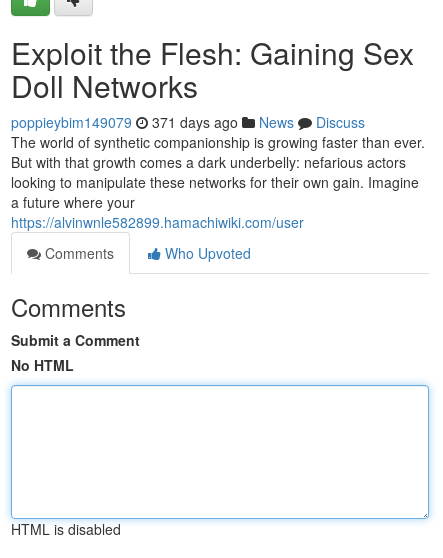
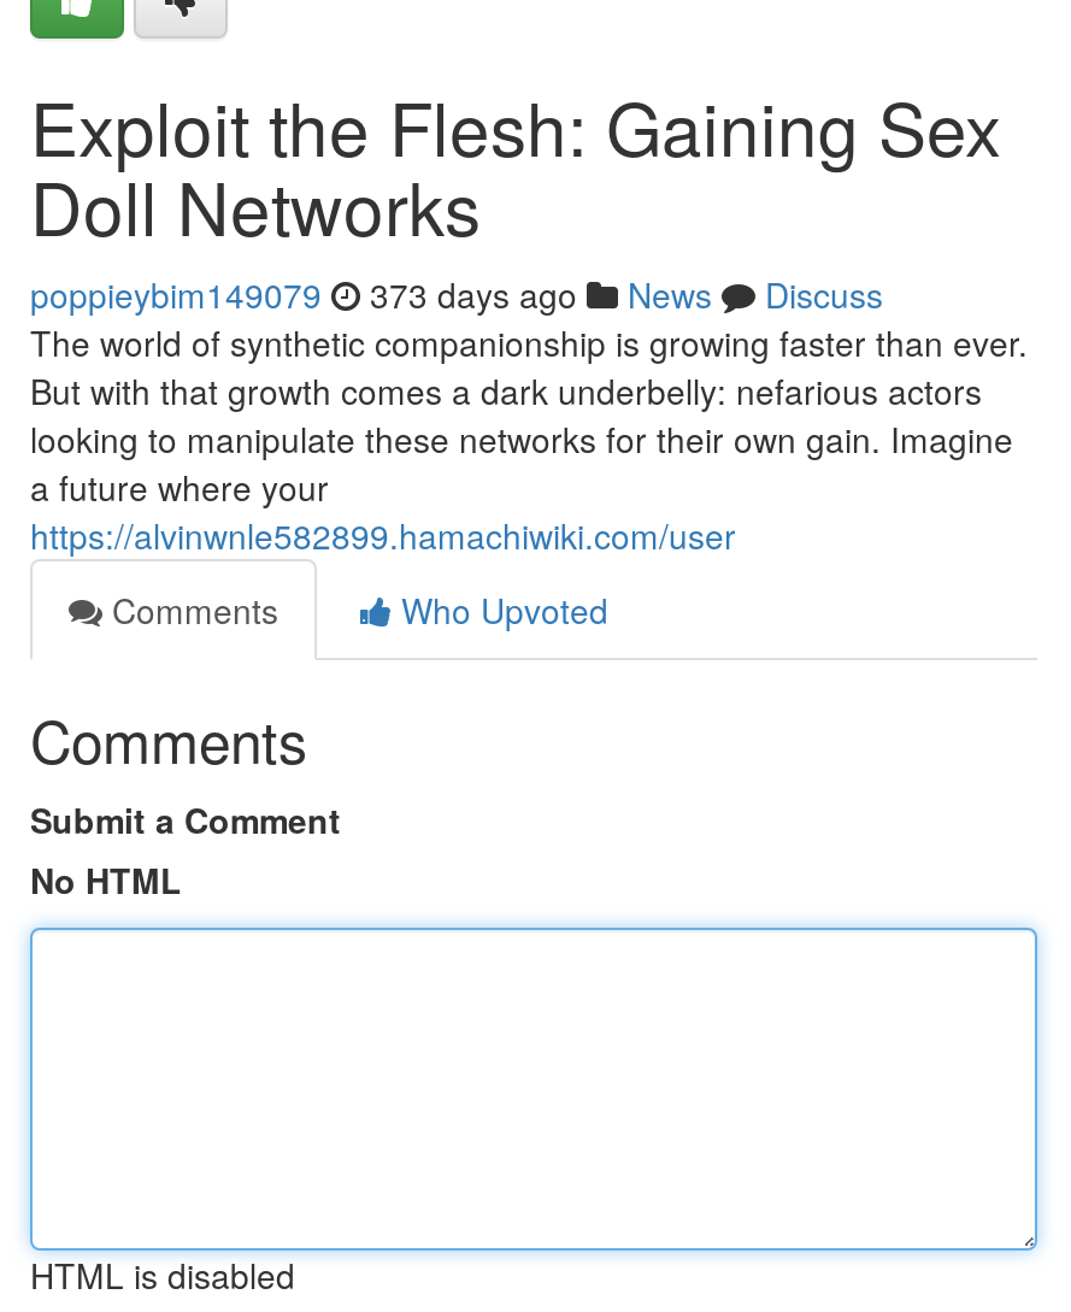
[11,112,365,132] poppieybim149079 371 days ago News Discuss -> [30,270,883,318] poppieybim149079 373 days ago News Discuss

